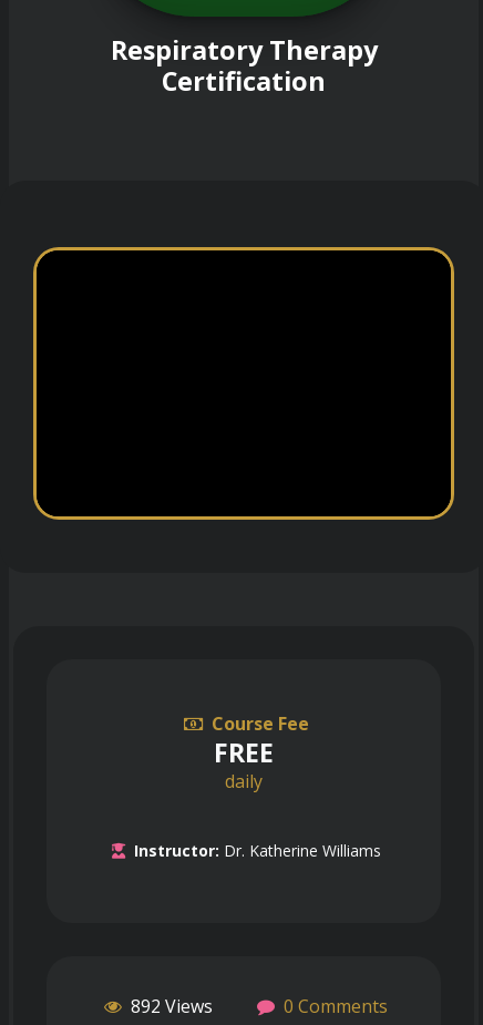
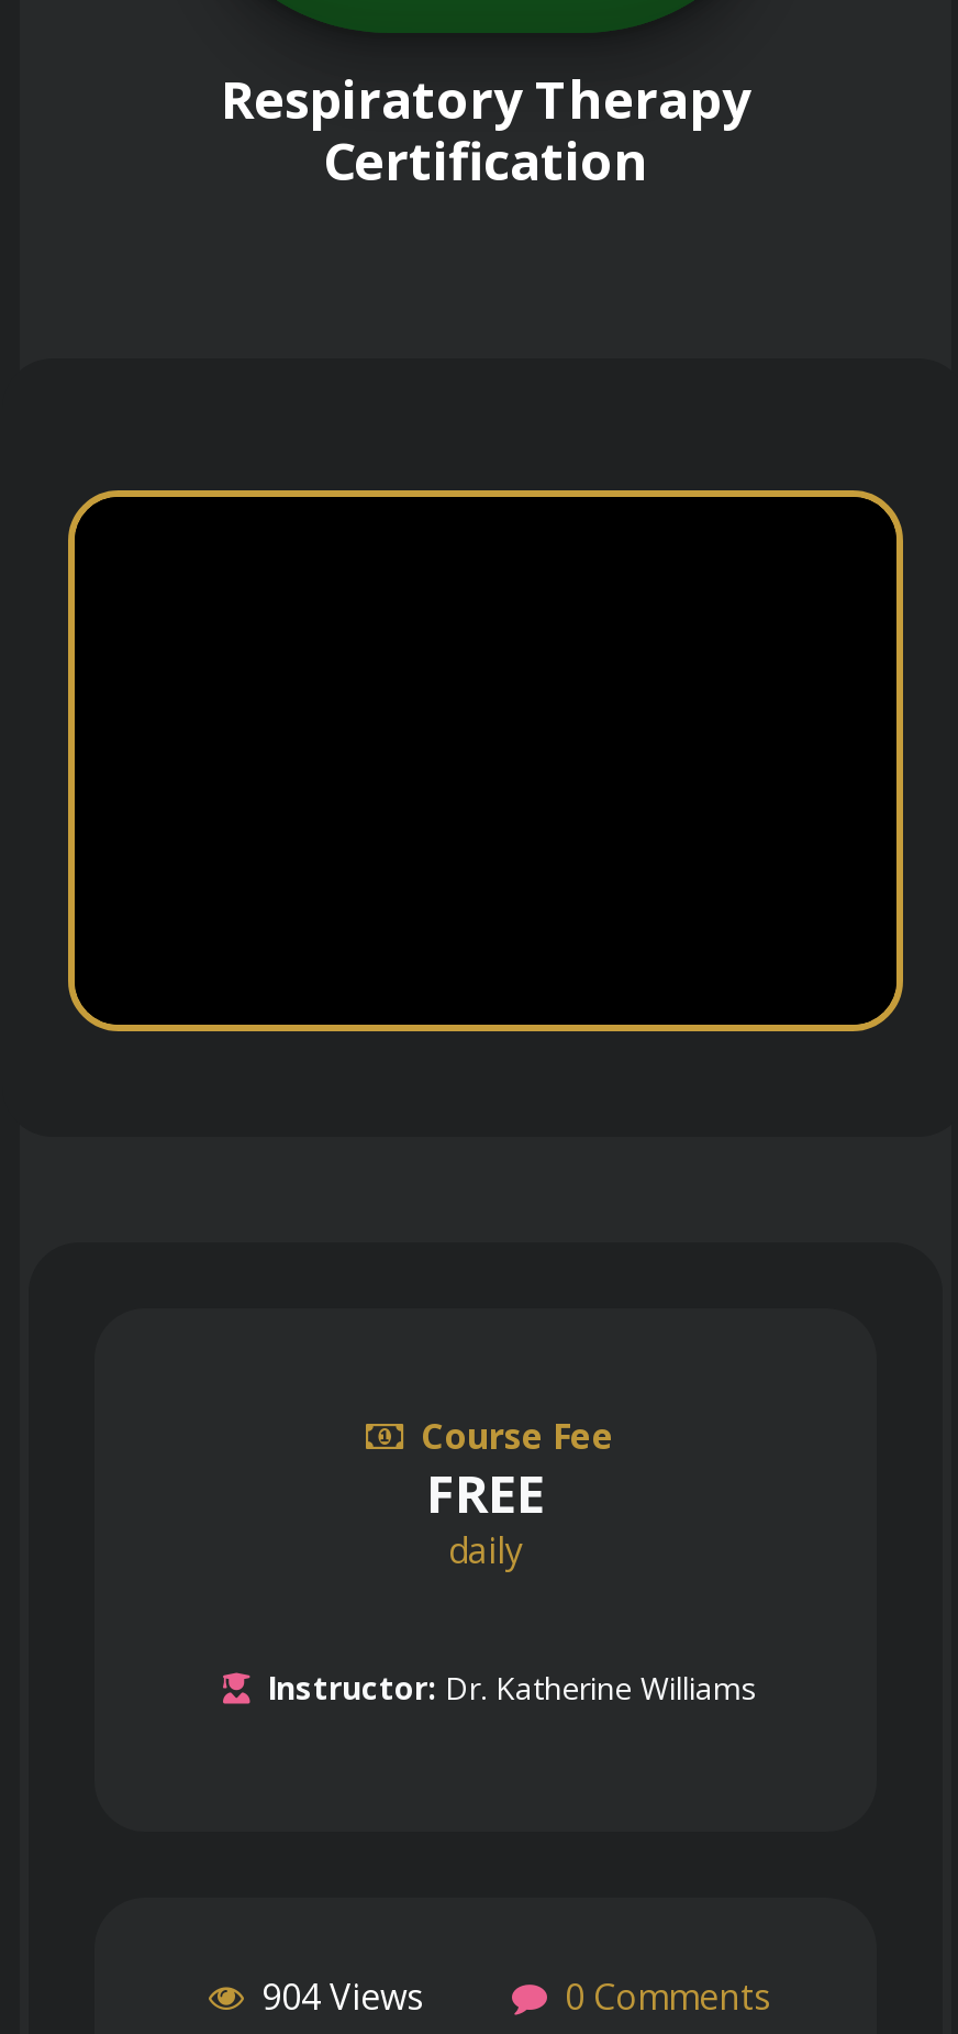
[126,994,213,1018] 892 Views -> [253,1972,424,2021] 904 Views

